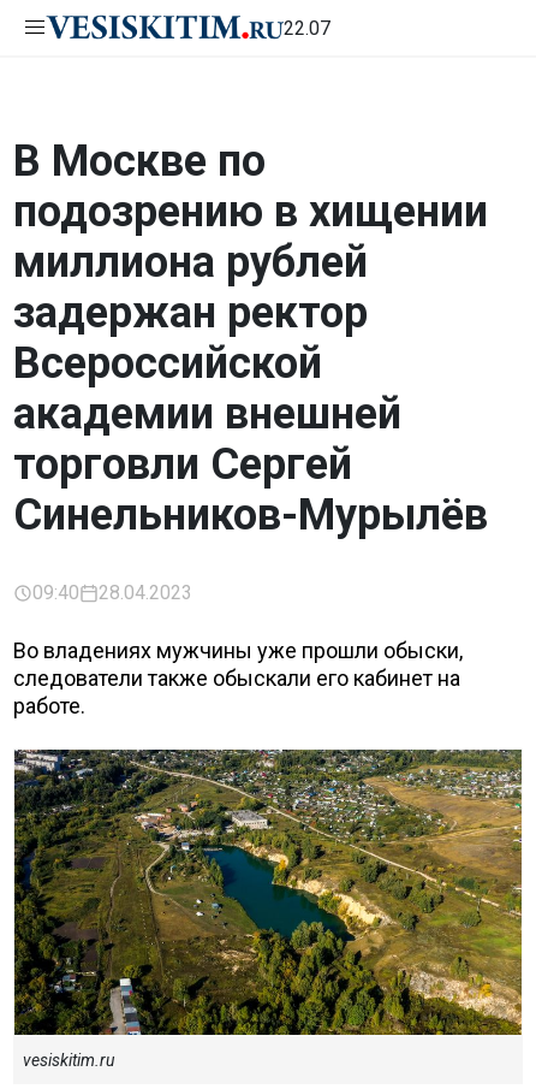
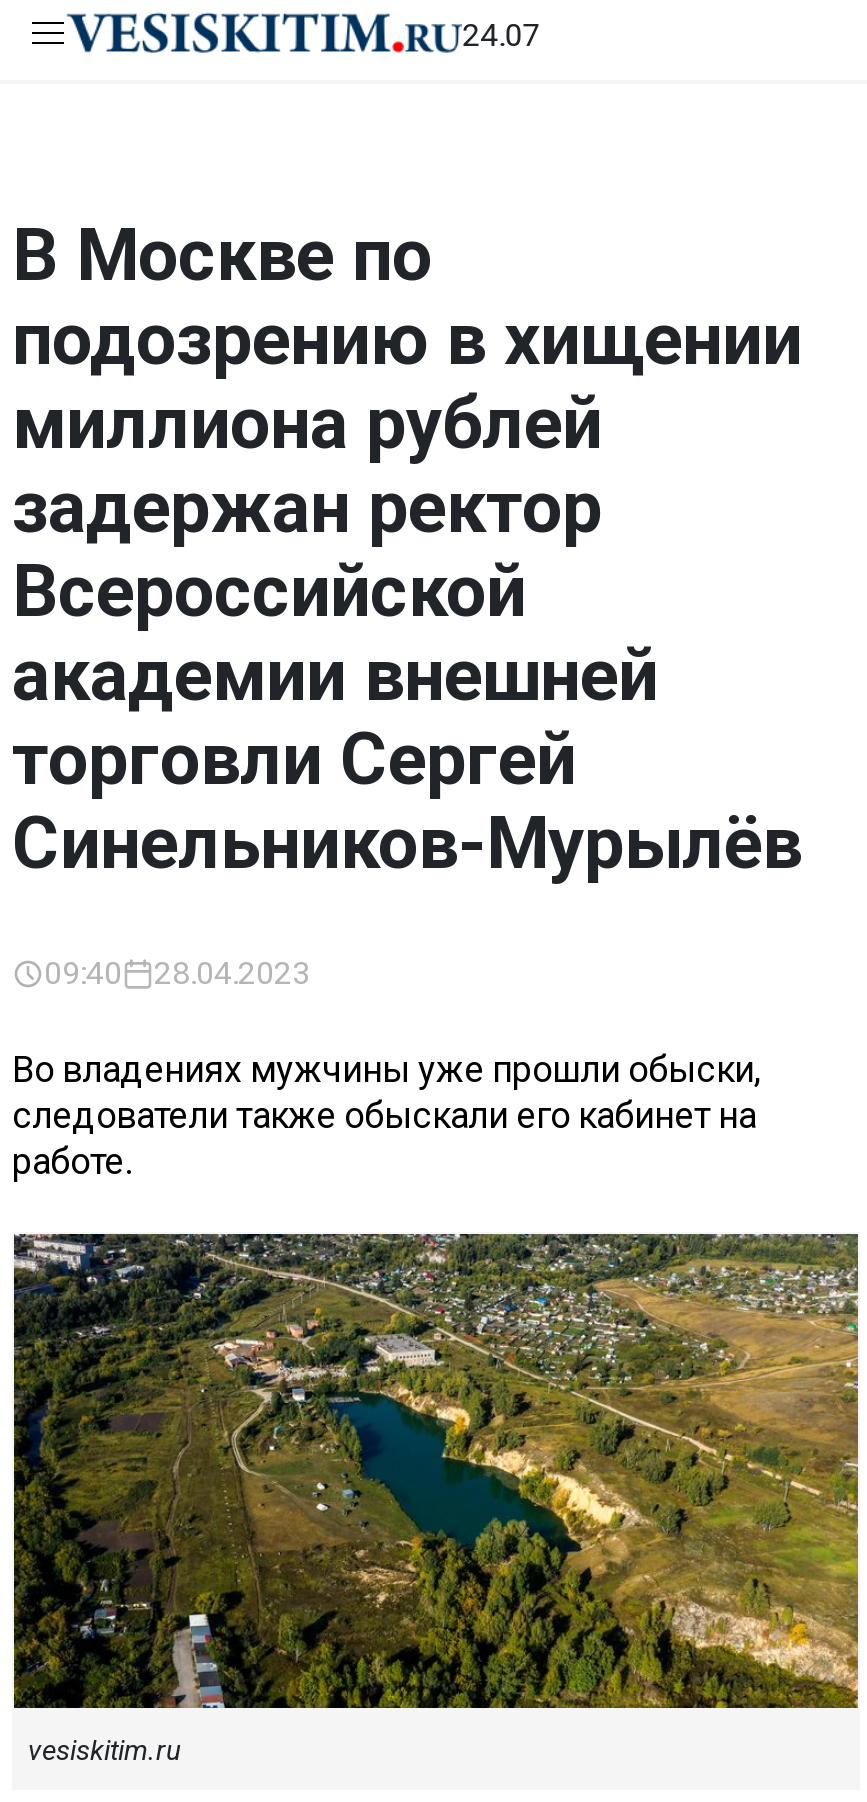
[284,16,331,39] 22.07 -> [463,15,541,53] 24.07

